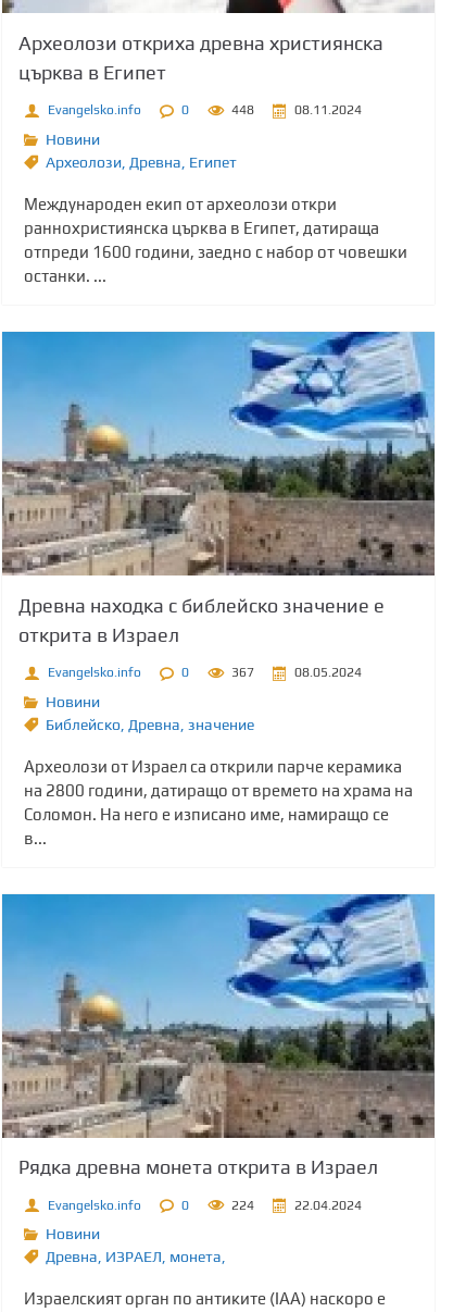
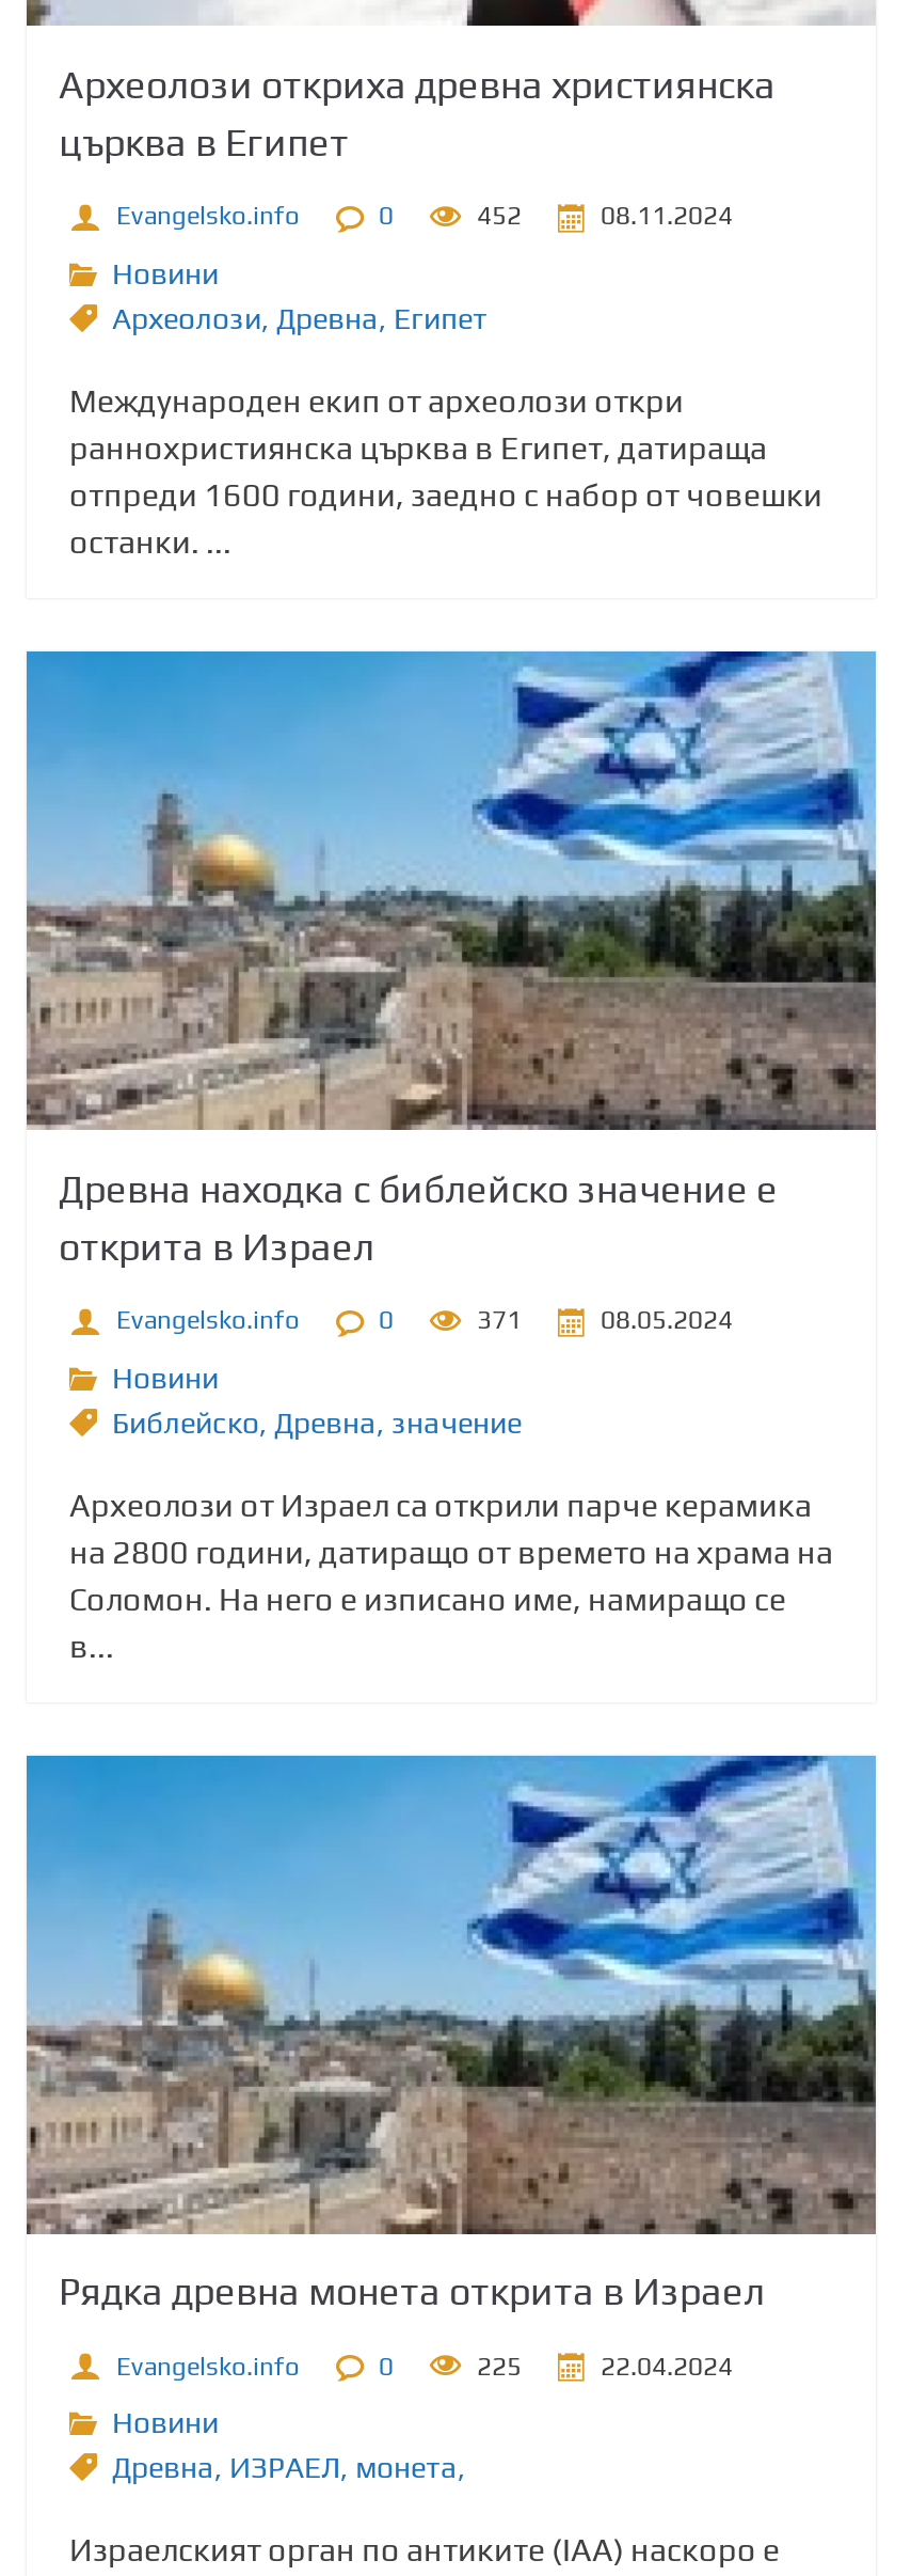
[231,102,254,118] 448 -> [477,201,522,231] 452
[231,665,254,680] 367 -> [477,1305,522,1335] 371
[231,1198,254,1213] 224 -> [477,2352,522,2381] 225

